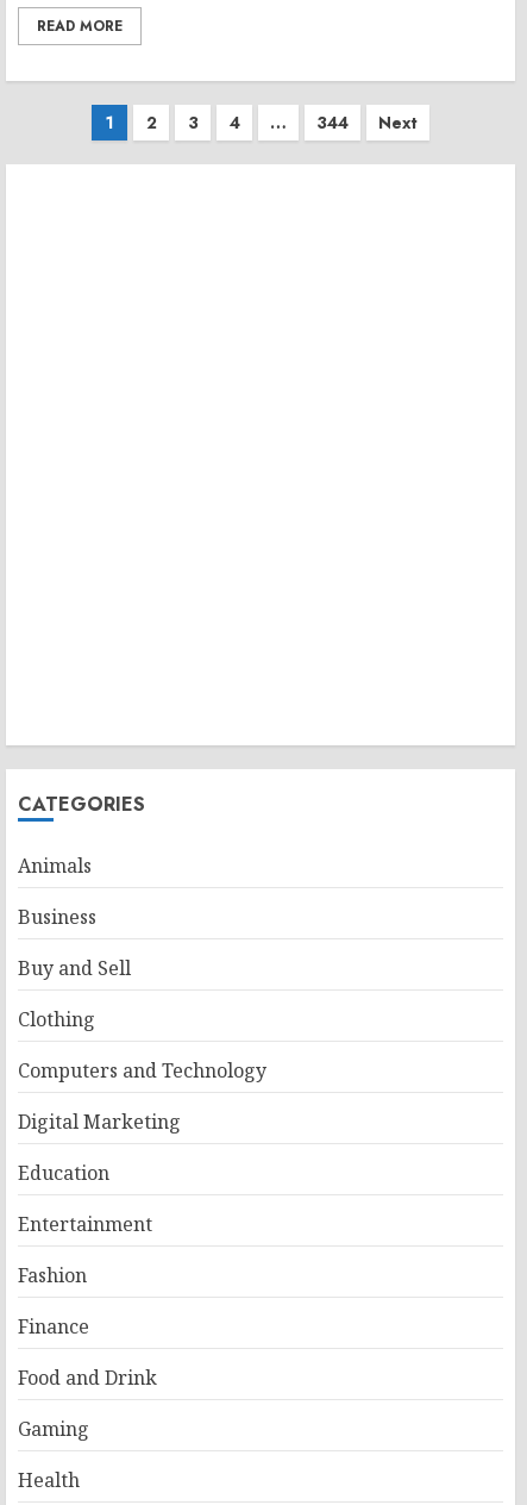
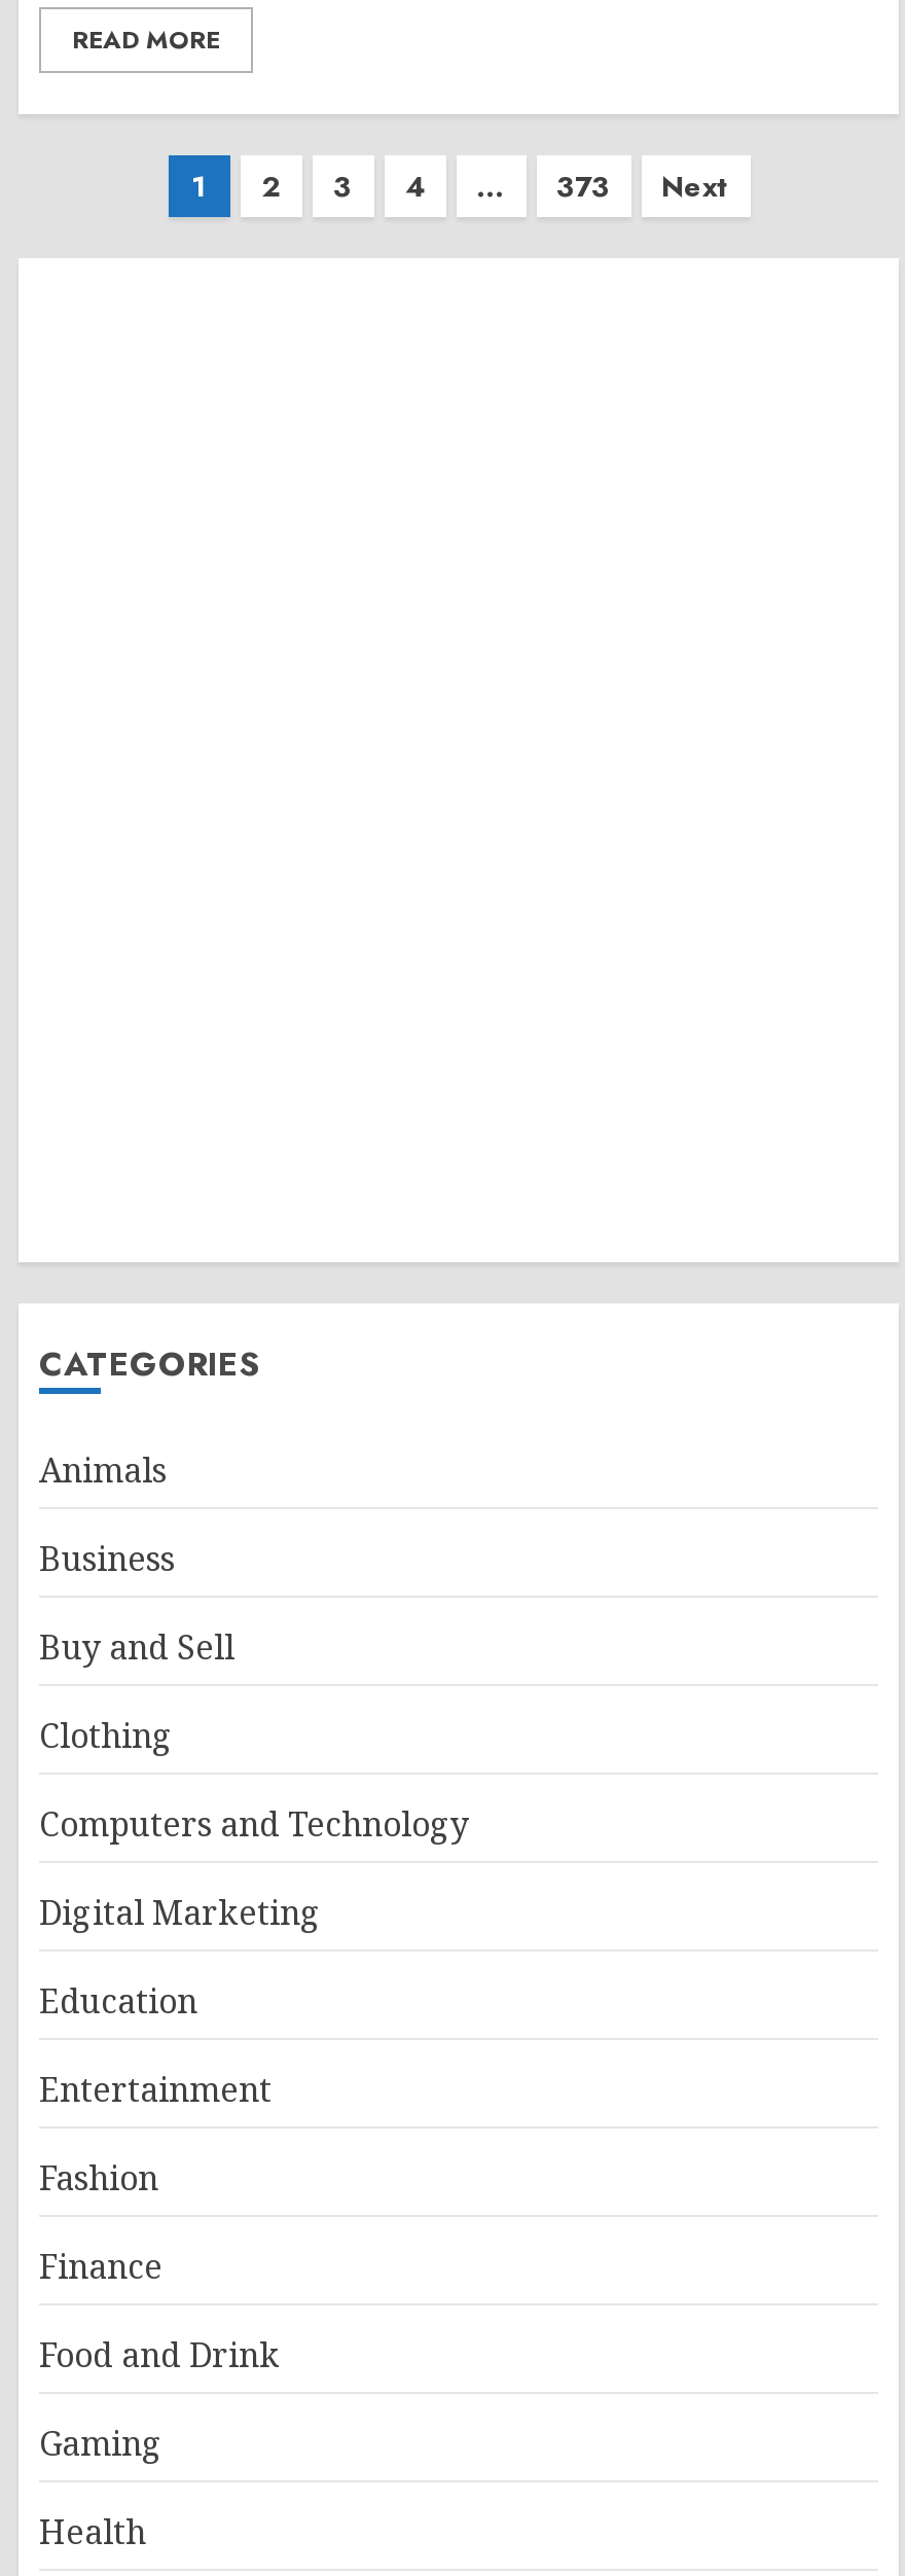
[316,111,349,135] 344 -> [556,166,610,207] 373

